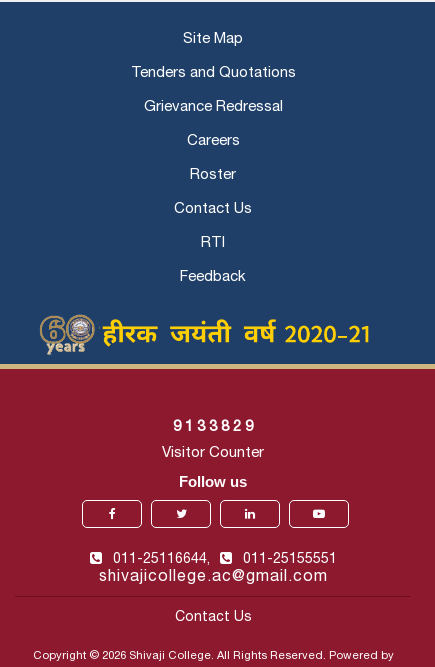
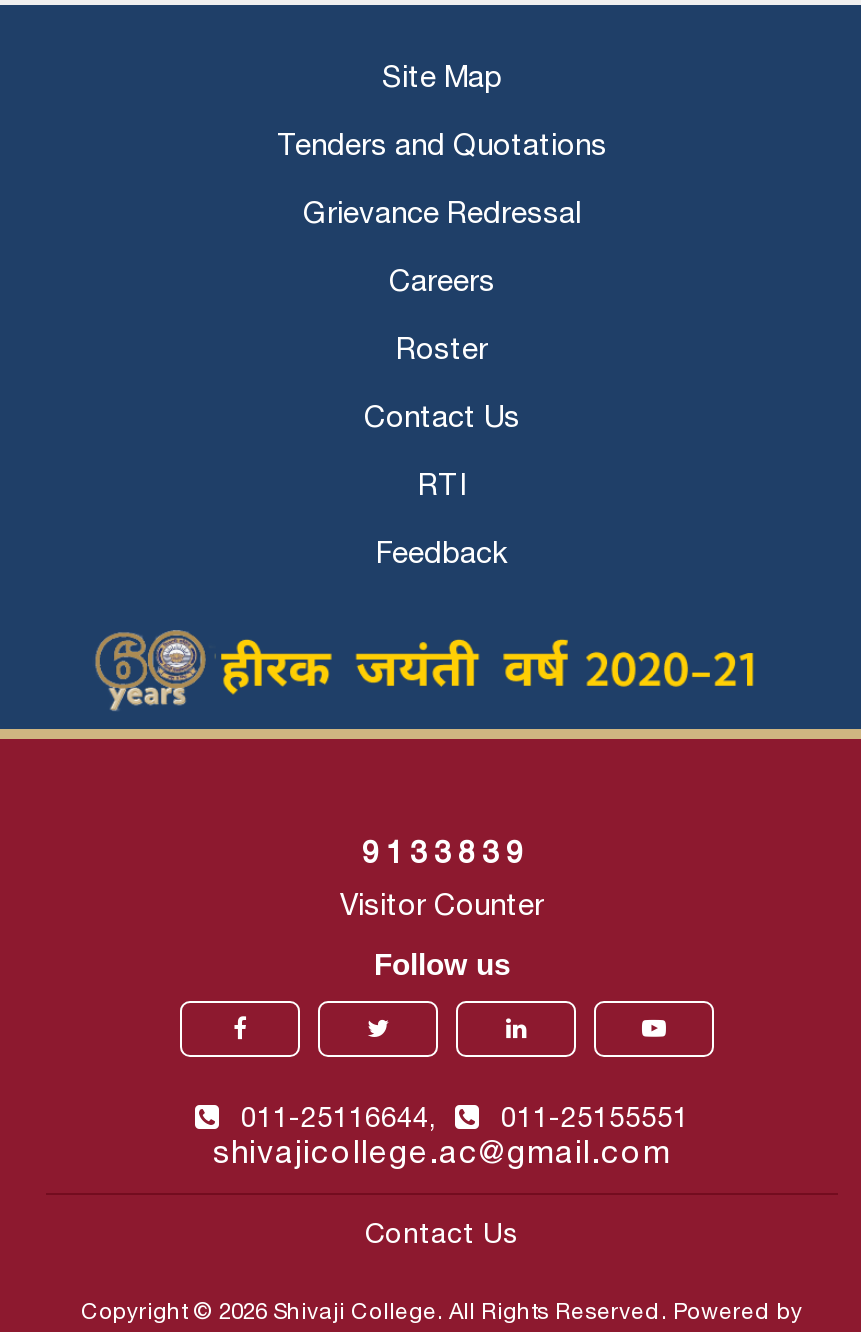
[173,420,253,434] 9 1 3 3 8 2 9 -> [362,840,522,868] 9 1 3 3 8 3 9

